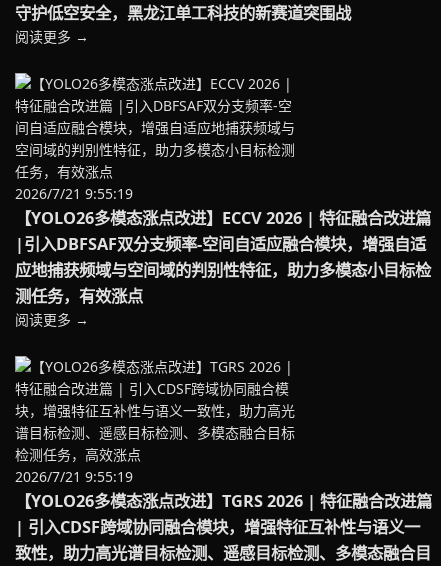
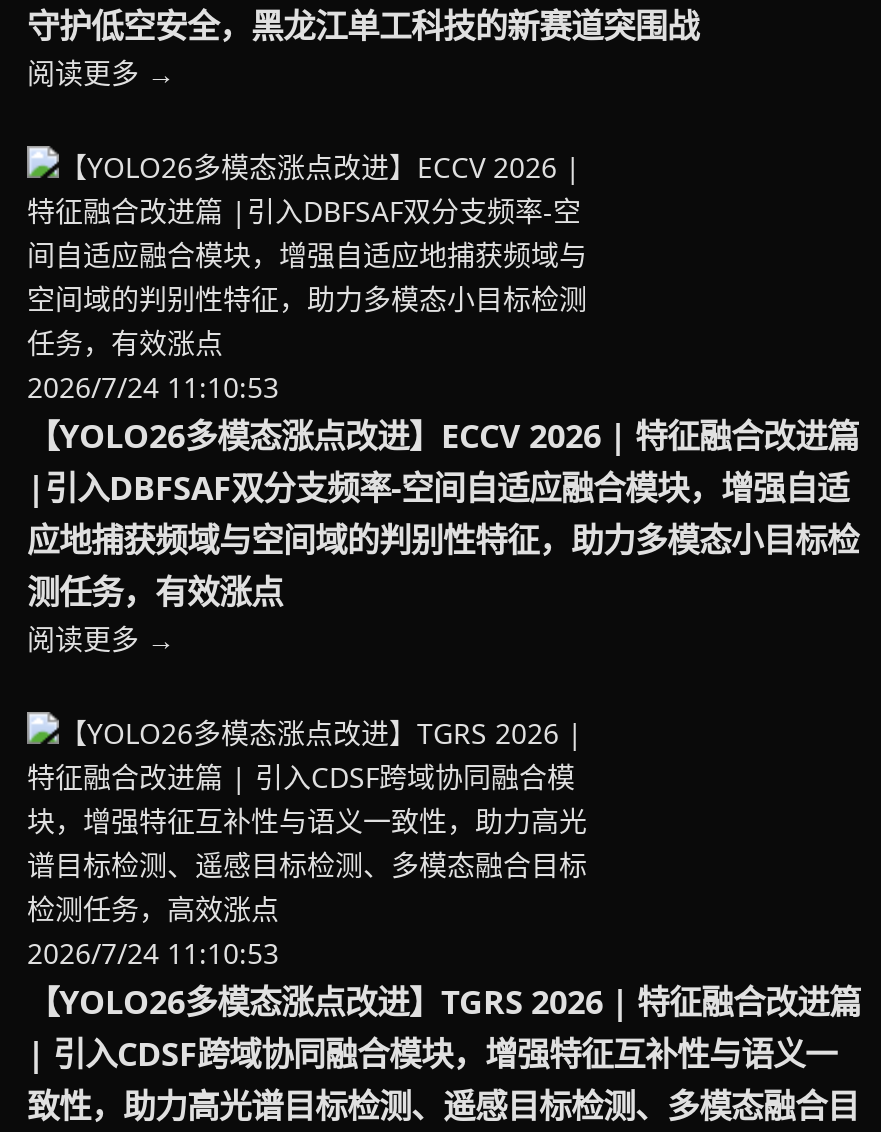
[15,184,133,203] 2026/7/21 9:55:19 -> [27,368,279,406] 2026/7/24 11:10:53
[15,467,133,486] 2026/7/21 9:55:19 -> [27,934,279,972] 2026/7/24 11:10:53

